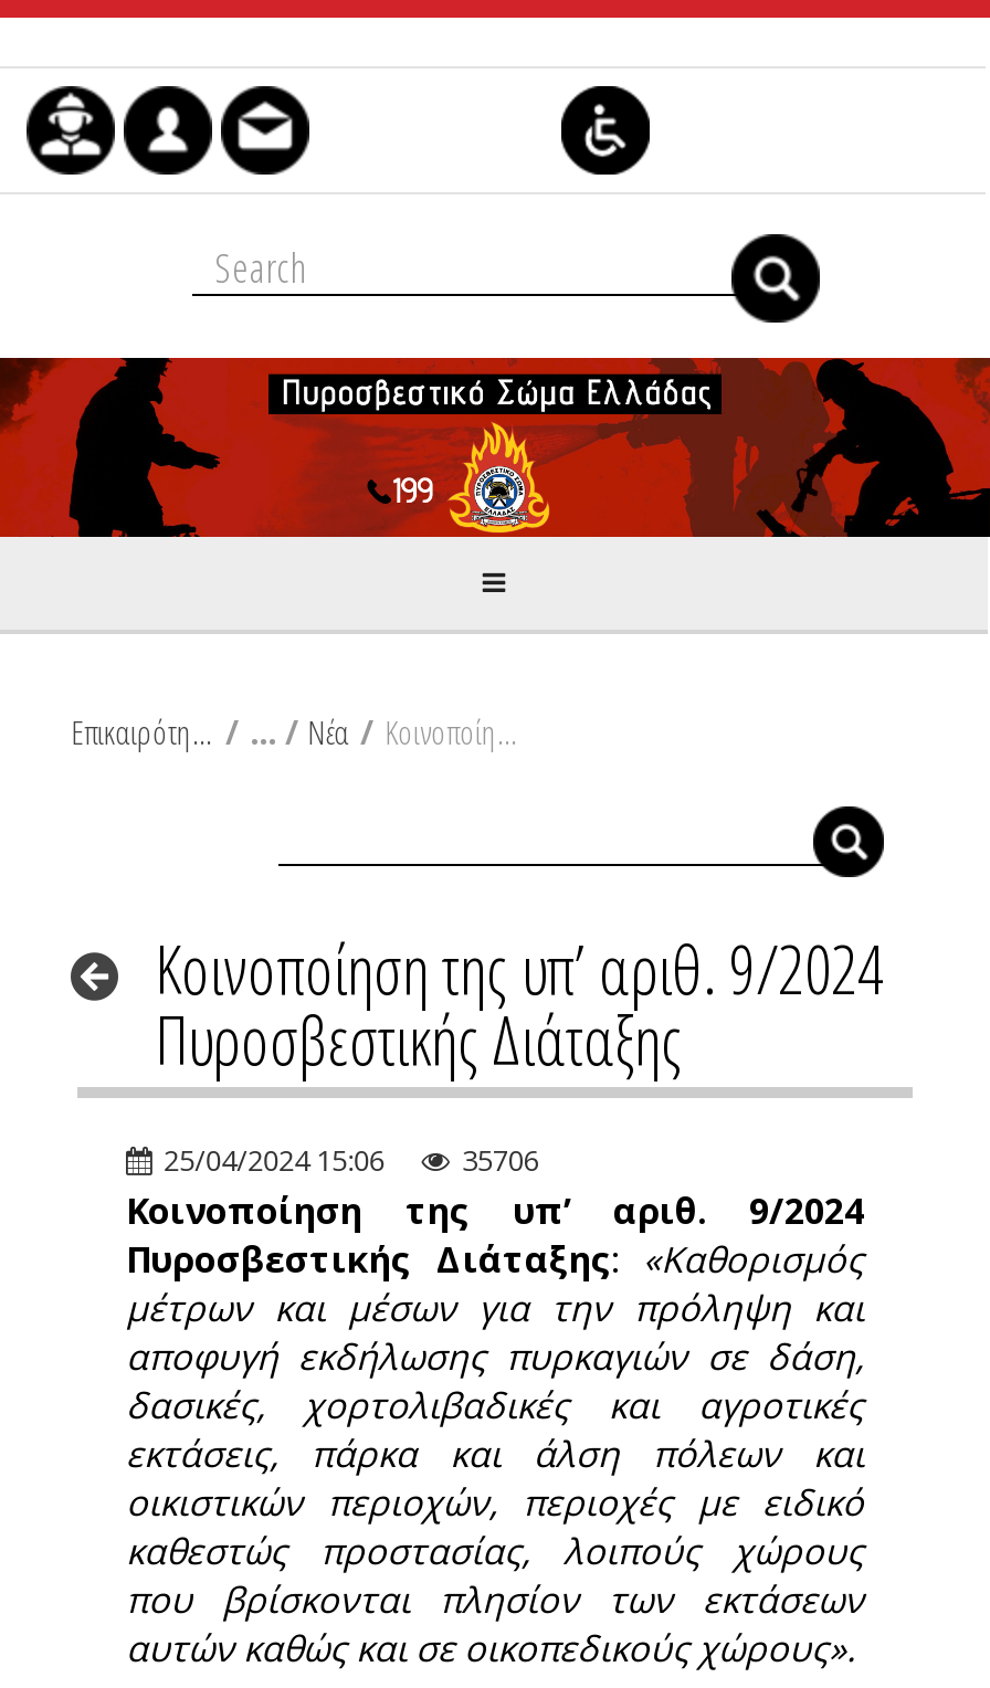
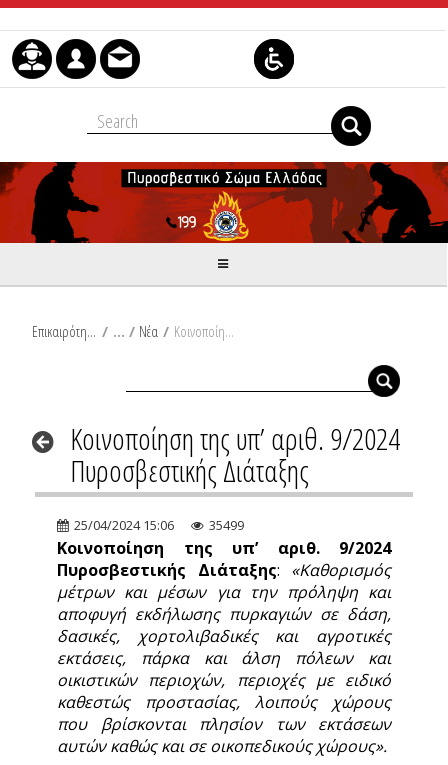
[164,1140,539,1180] 25/04/2024 15:06 35706 -> [74,516,244,534] 25/04/2024 15:06 35499

